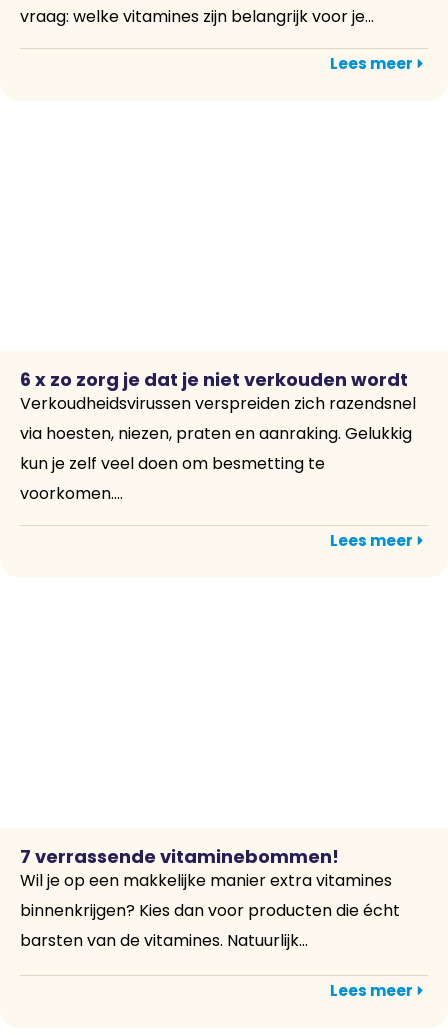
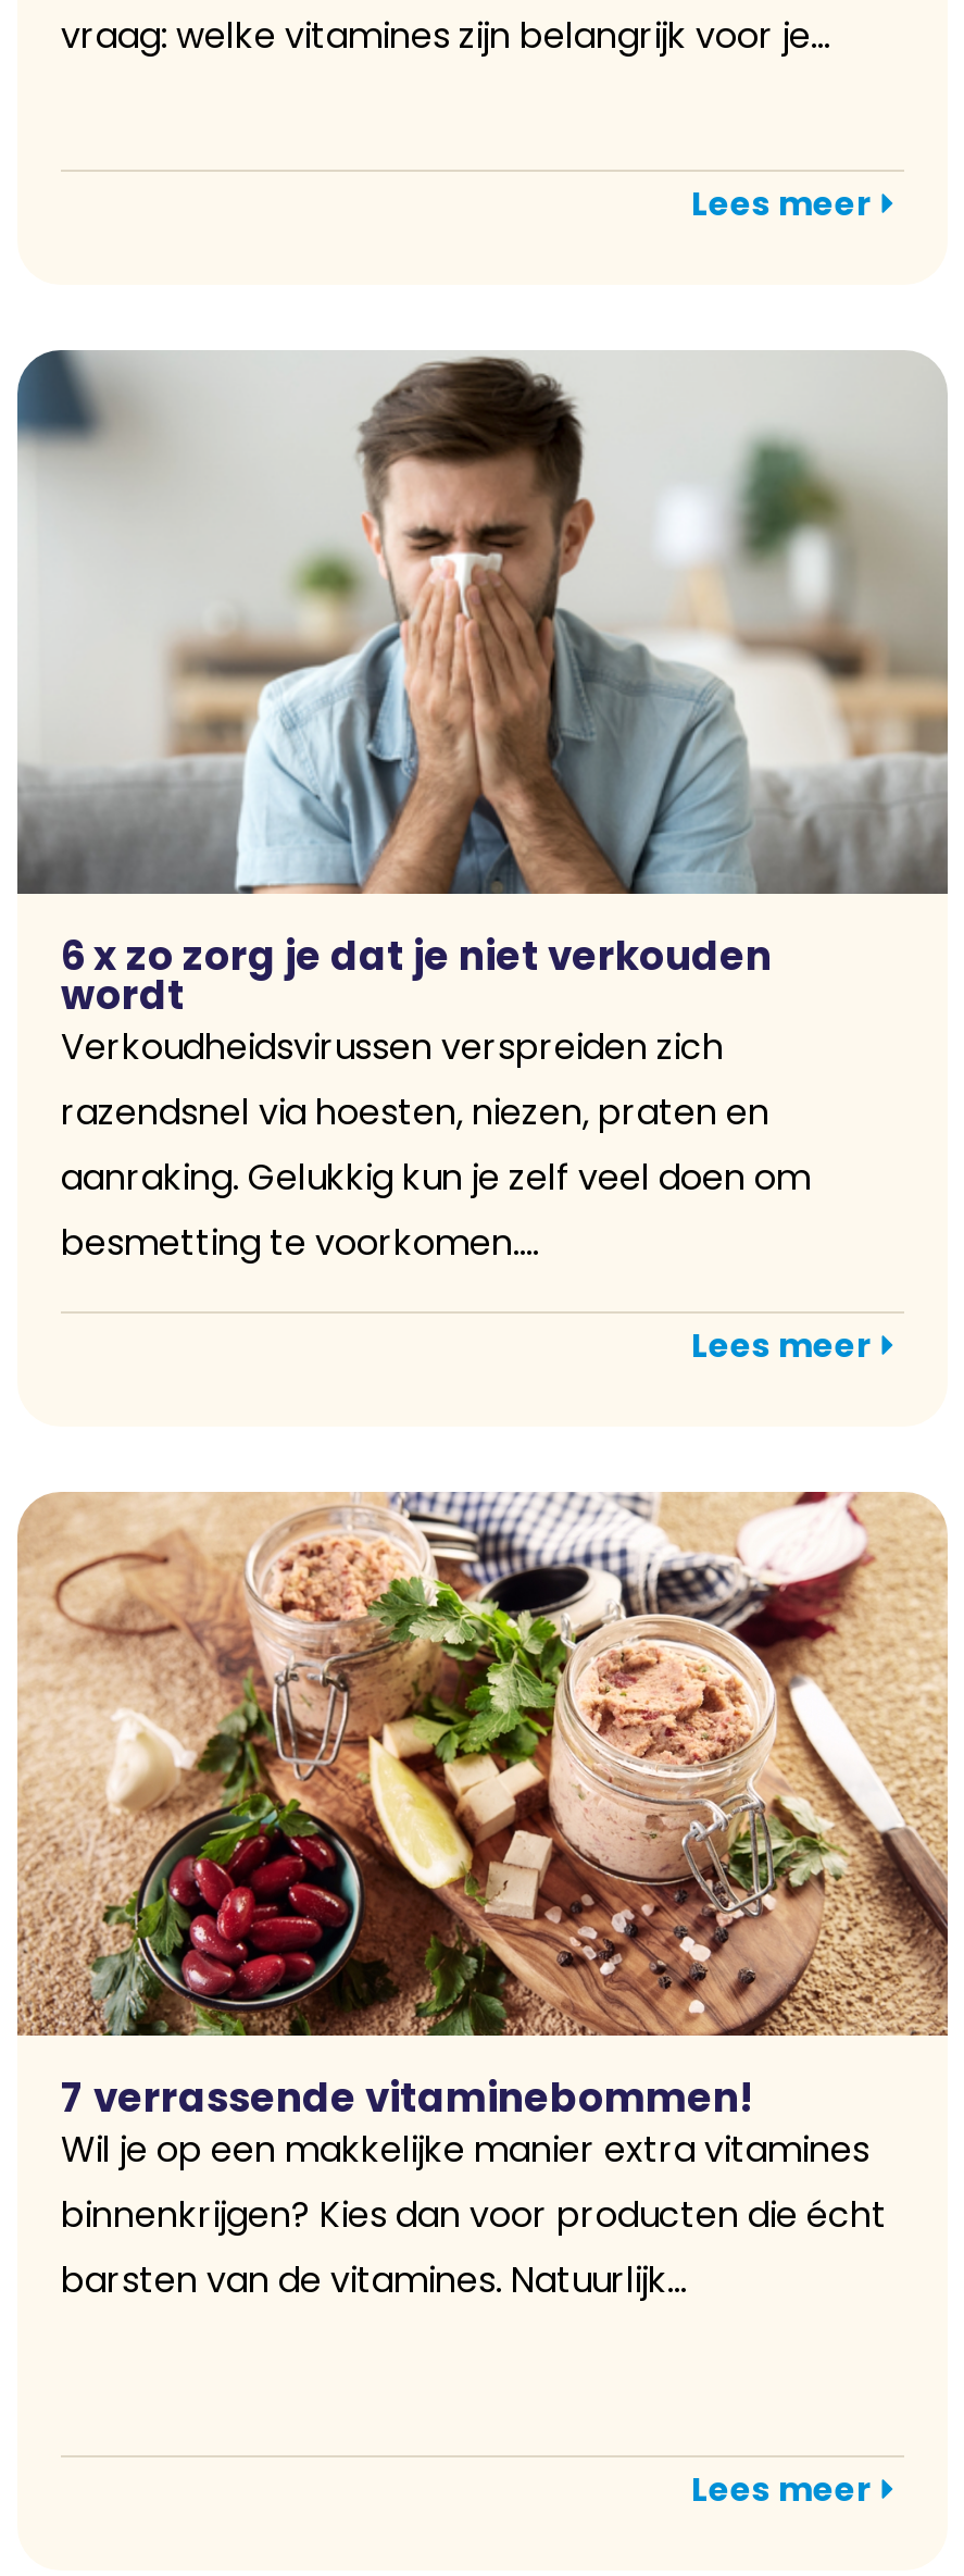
none -> [15,348,950,896] [image]
none -> [15,1490,950,2038] [image]

